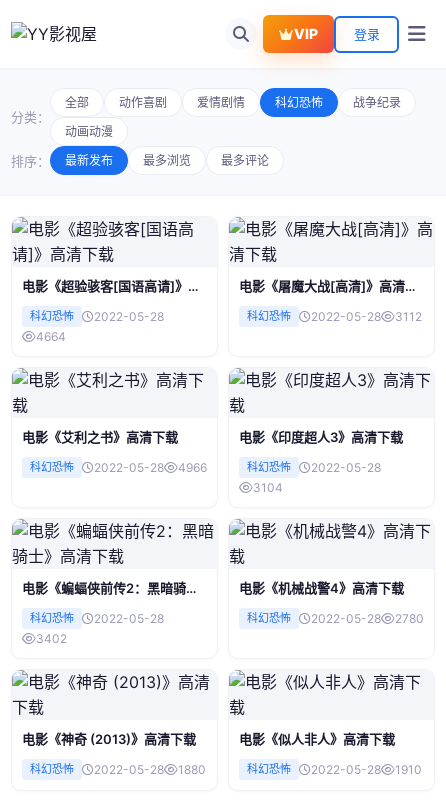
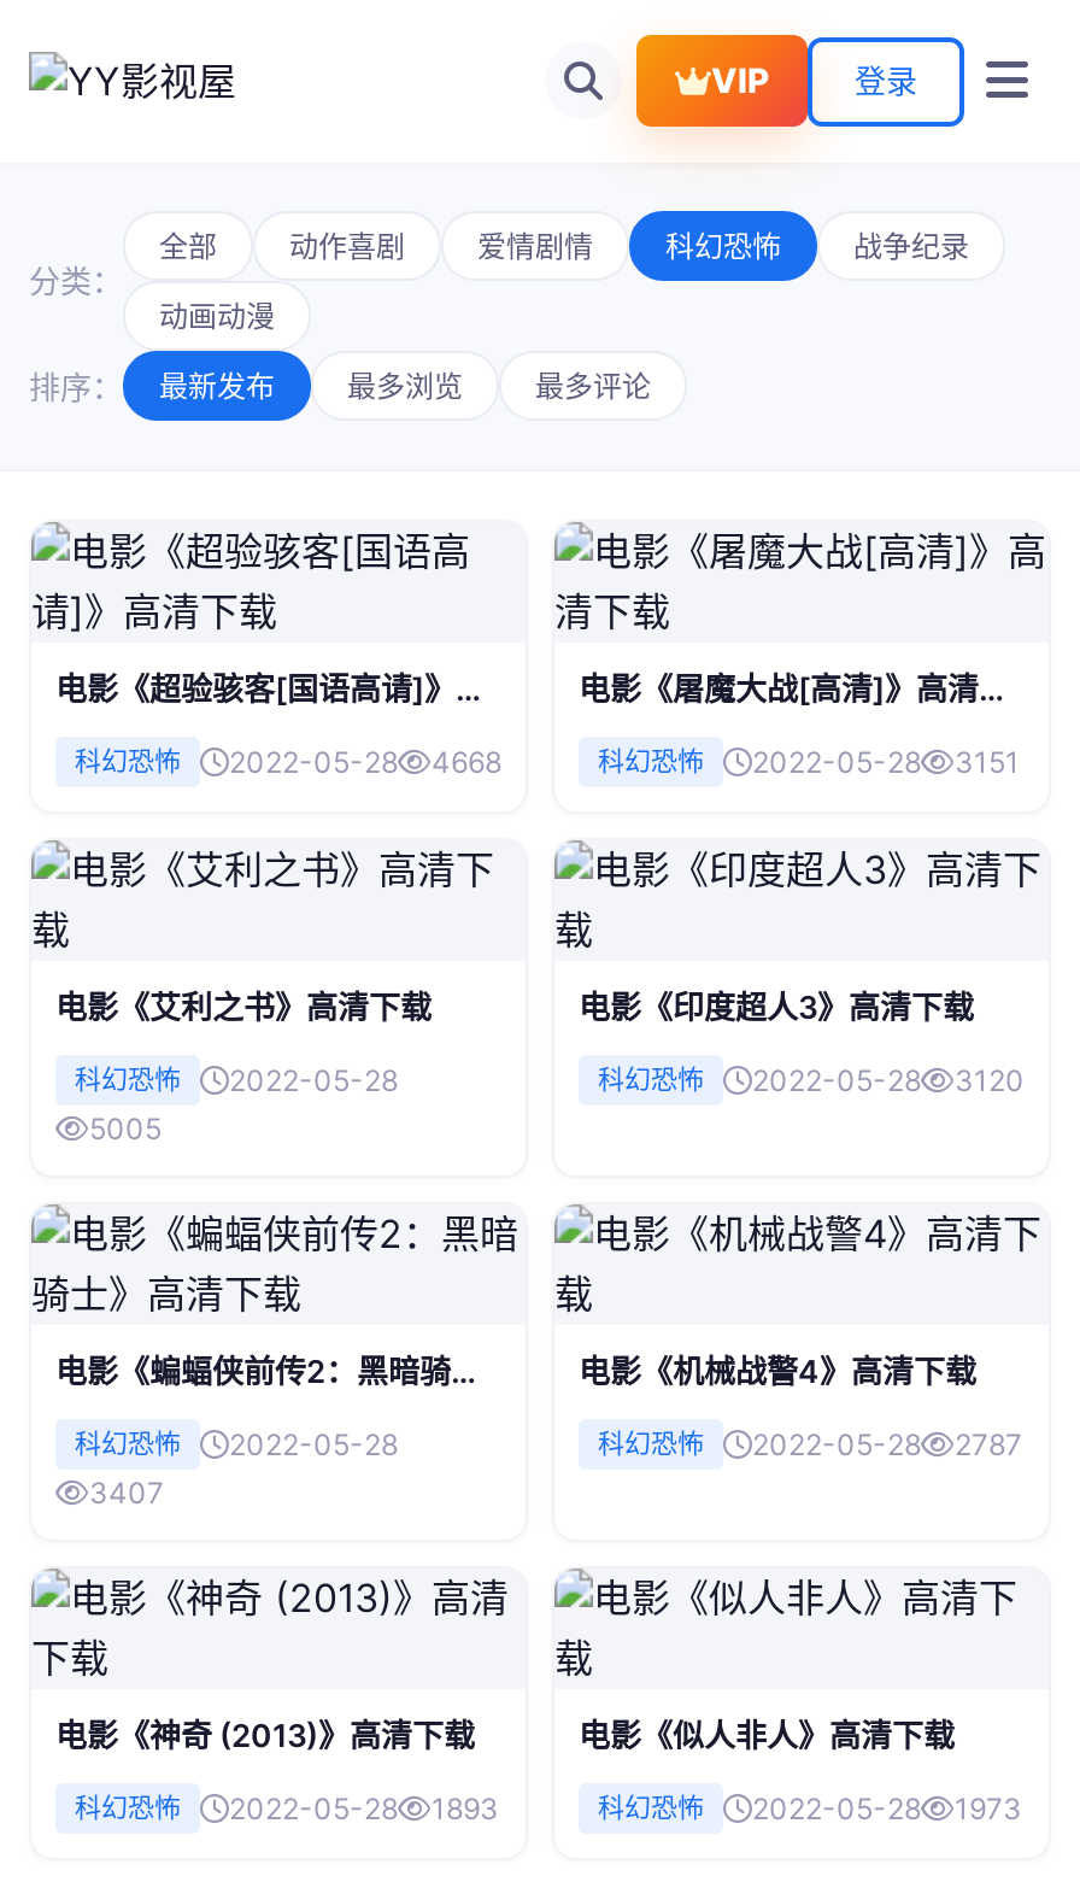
[247,309,422,324] 科幻恐怖 2022-05-28 3112 -> [598,744,1020,780] 科幻恐怖 2022-05-28 3151
[36,329,66,344] 4664 -> [432,744,501,780] 4668
[178,460,207,475] 4966 -> [89,1110,162,1147] 5005
[253,480,283,495] 3104 -> [955,1062,1025,1098] 3120
[247,611,424,626] 科幻恐怖 2022-05-28 2780 -> [598,1426,1022,1462] 科幻恐怖 2022-05-28 2787
[36,631,67,646] 3402 -> [89,1474,164,1511] 3407
[30,762,206,777] 科幻恐怖 2022-05-28 1880 -> [75,1790,499,1827] 科幻恐怖 2022-05-28 1893
[247,762,422,777] 科幻恐怖 2022-05-28 1910 -> [598,1790,1022,1827] 科幻恐怖 2022-05-28 1973

